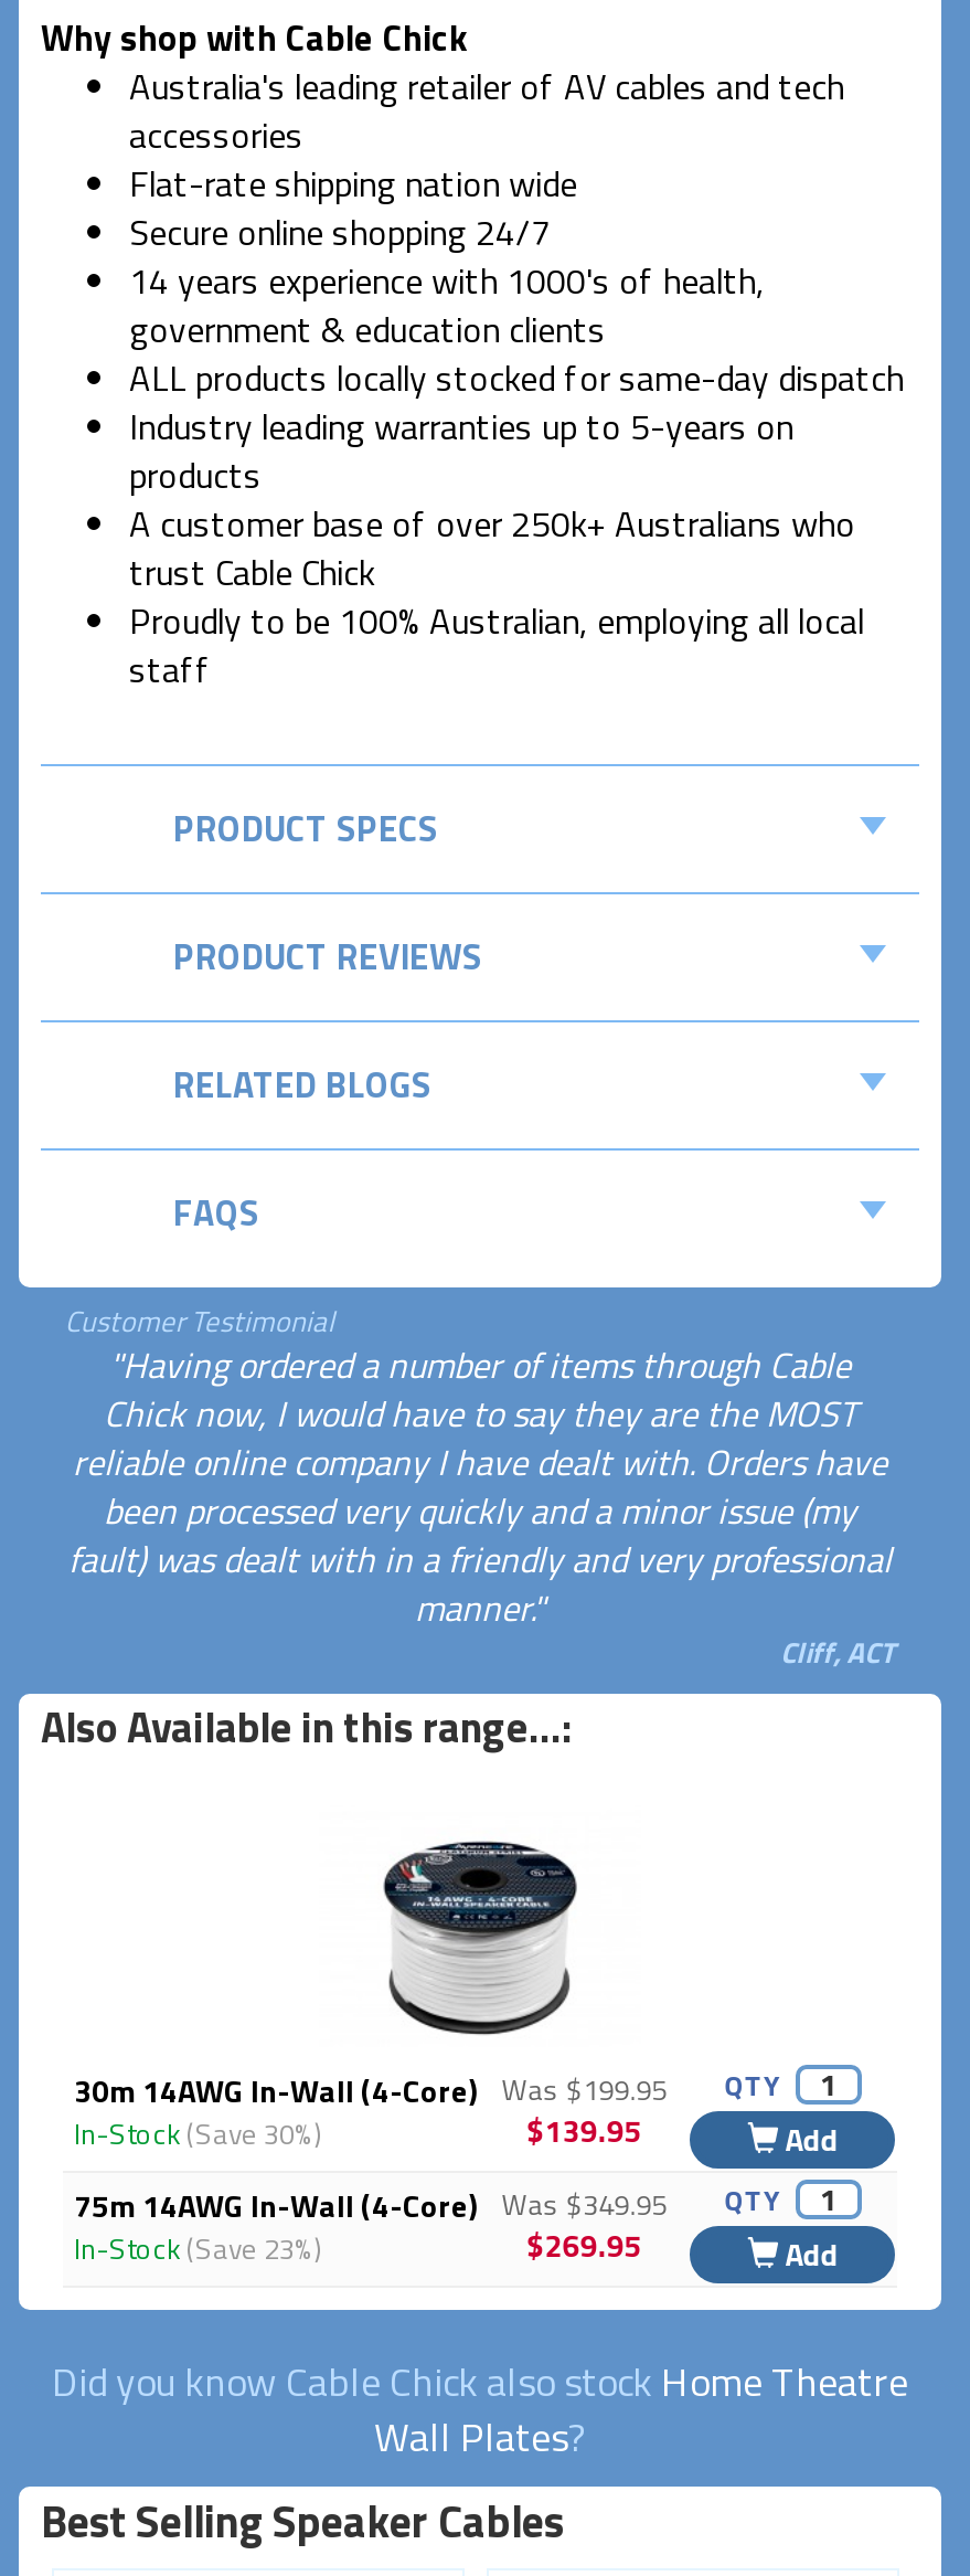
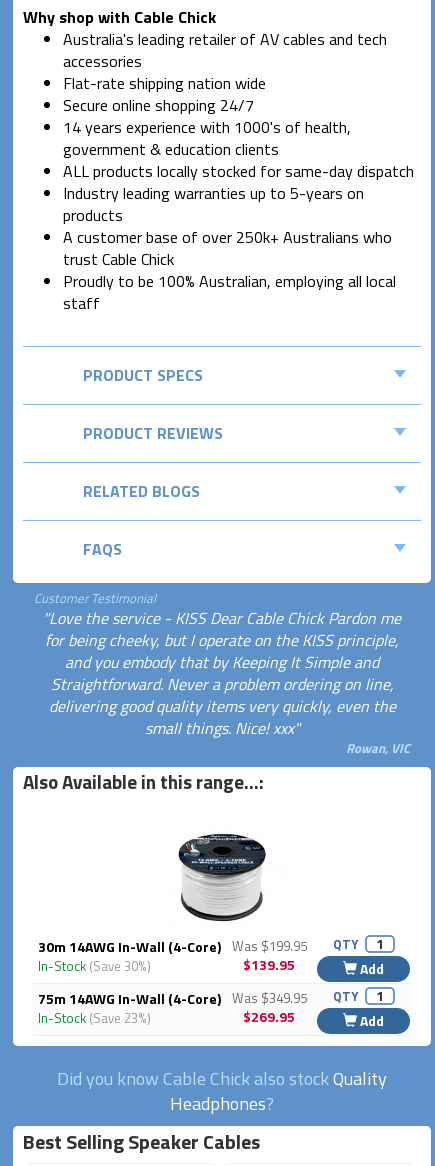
[68,1338,895,1673] "Having ordered a number of items through Cable | Chick now, I would have to say they are the MOST | reliable online company I have dealt with. Orders have | been processed very quickly and a minor issue (my | fault) was dealt with in a friendly and very professional | manner." | Cliff, ACT -> [43,606,410,758] "Love the service - KISS Dear Cable Chick Pardon me | for being cheeky, but I operate on the KISS principle, | and you embody that by Keeping It Simple and | Straightforward. Never a problem ordering on line, | delivering good quality items very quickly, even the | small things. Nice! xxx" | Rowan, VIC
[52,2351,908,2466] Did you know Cable Chick also stock Home Theatre | Wall Plates? -> [57,1065,387,1117] Did you know Cable Chick also stock Quality | Headphones?

